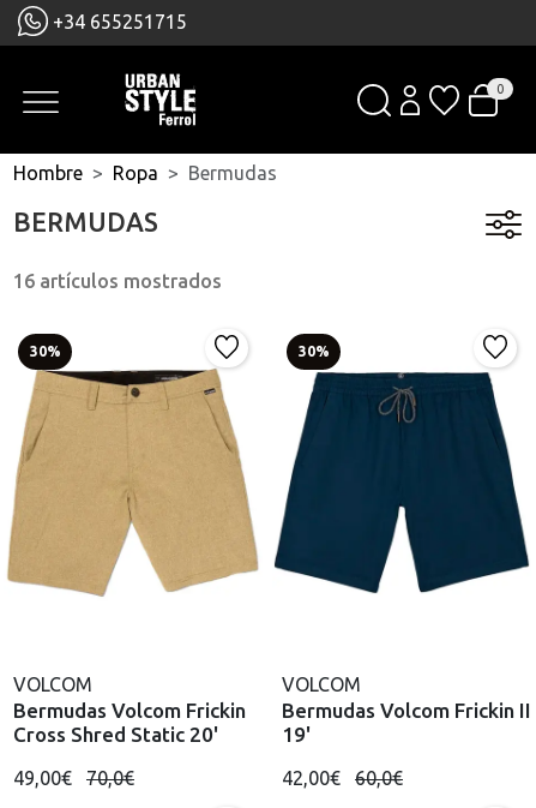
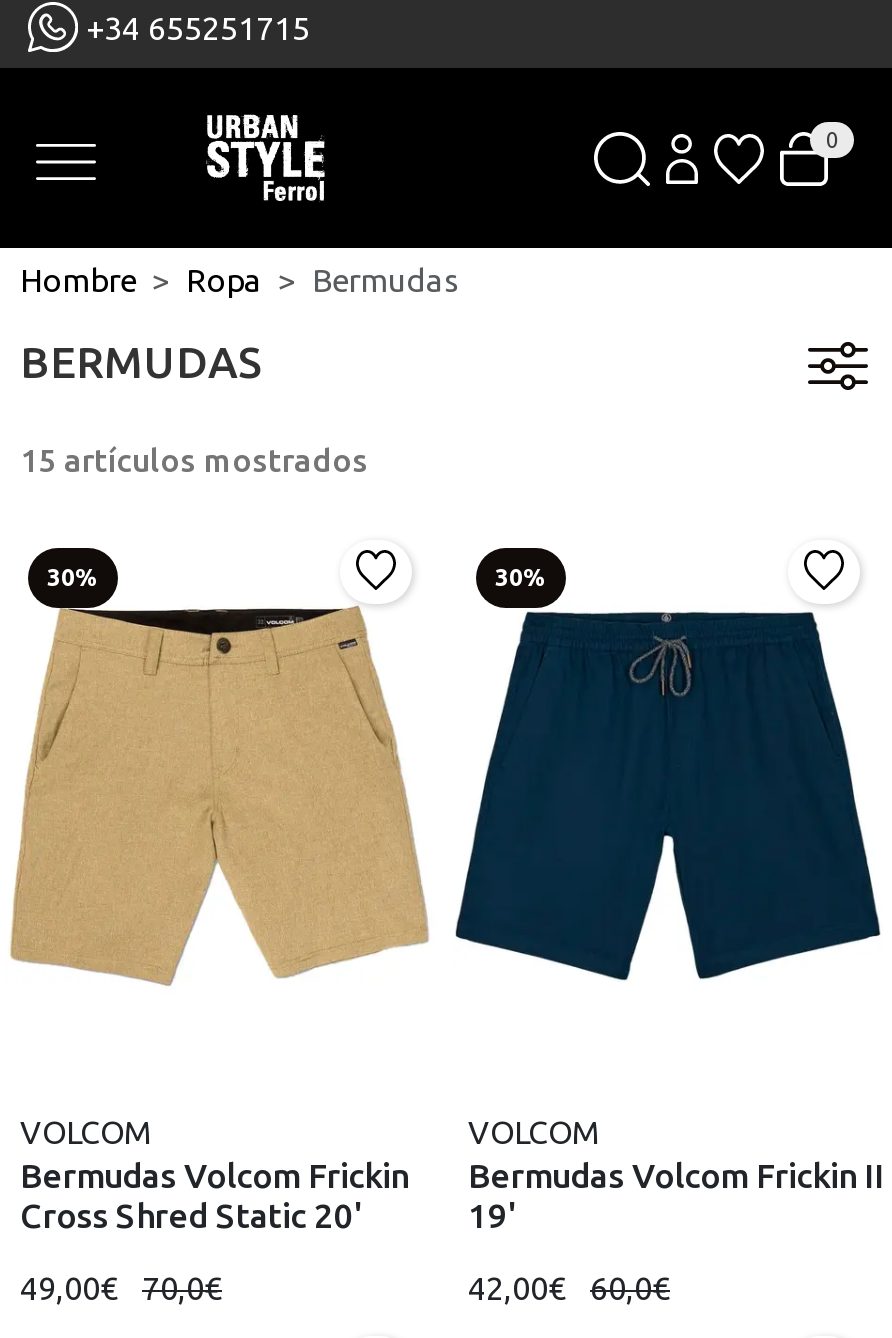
[13,271,222,292] 16 artículos mostrados -> [20,443,368,479] 15 artículos mostrados

